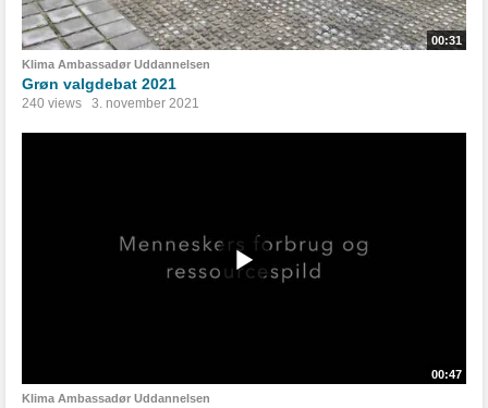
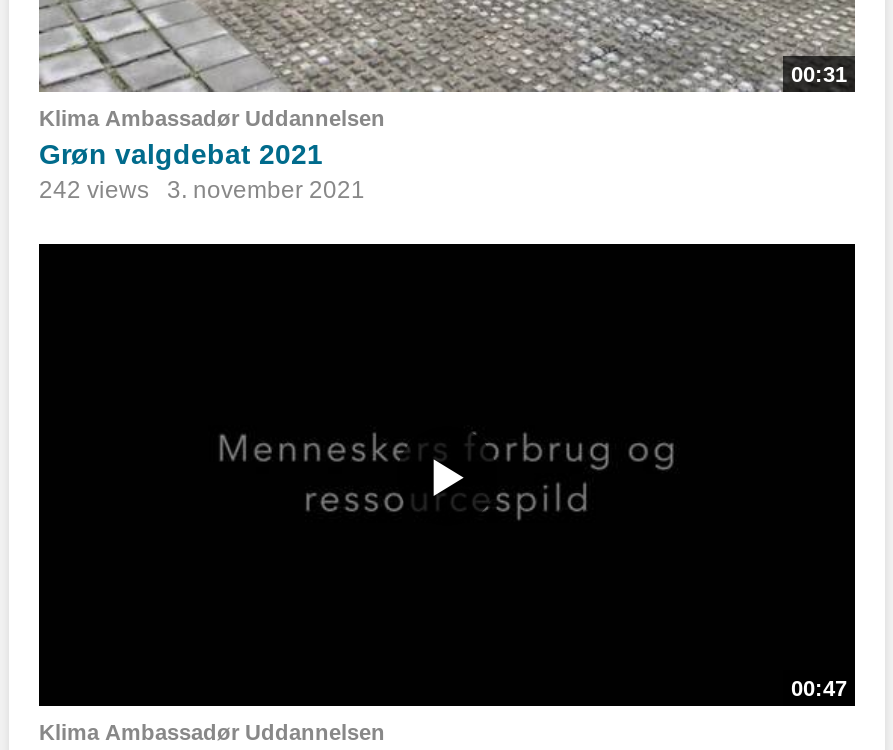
[22,96,199,111] 240 views 3. november 2021 -> [39,176,365,204] 242 views 3. november 2021

